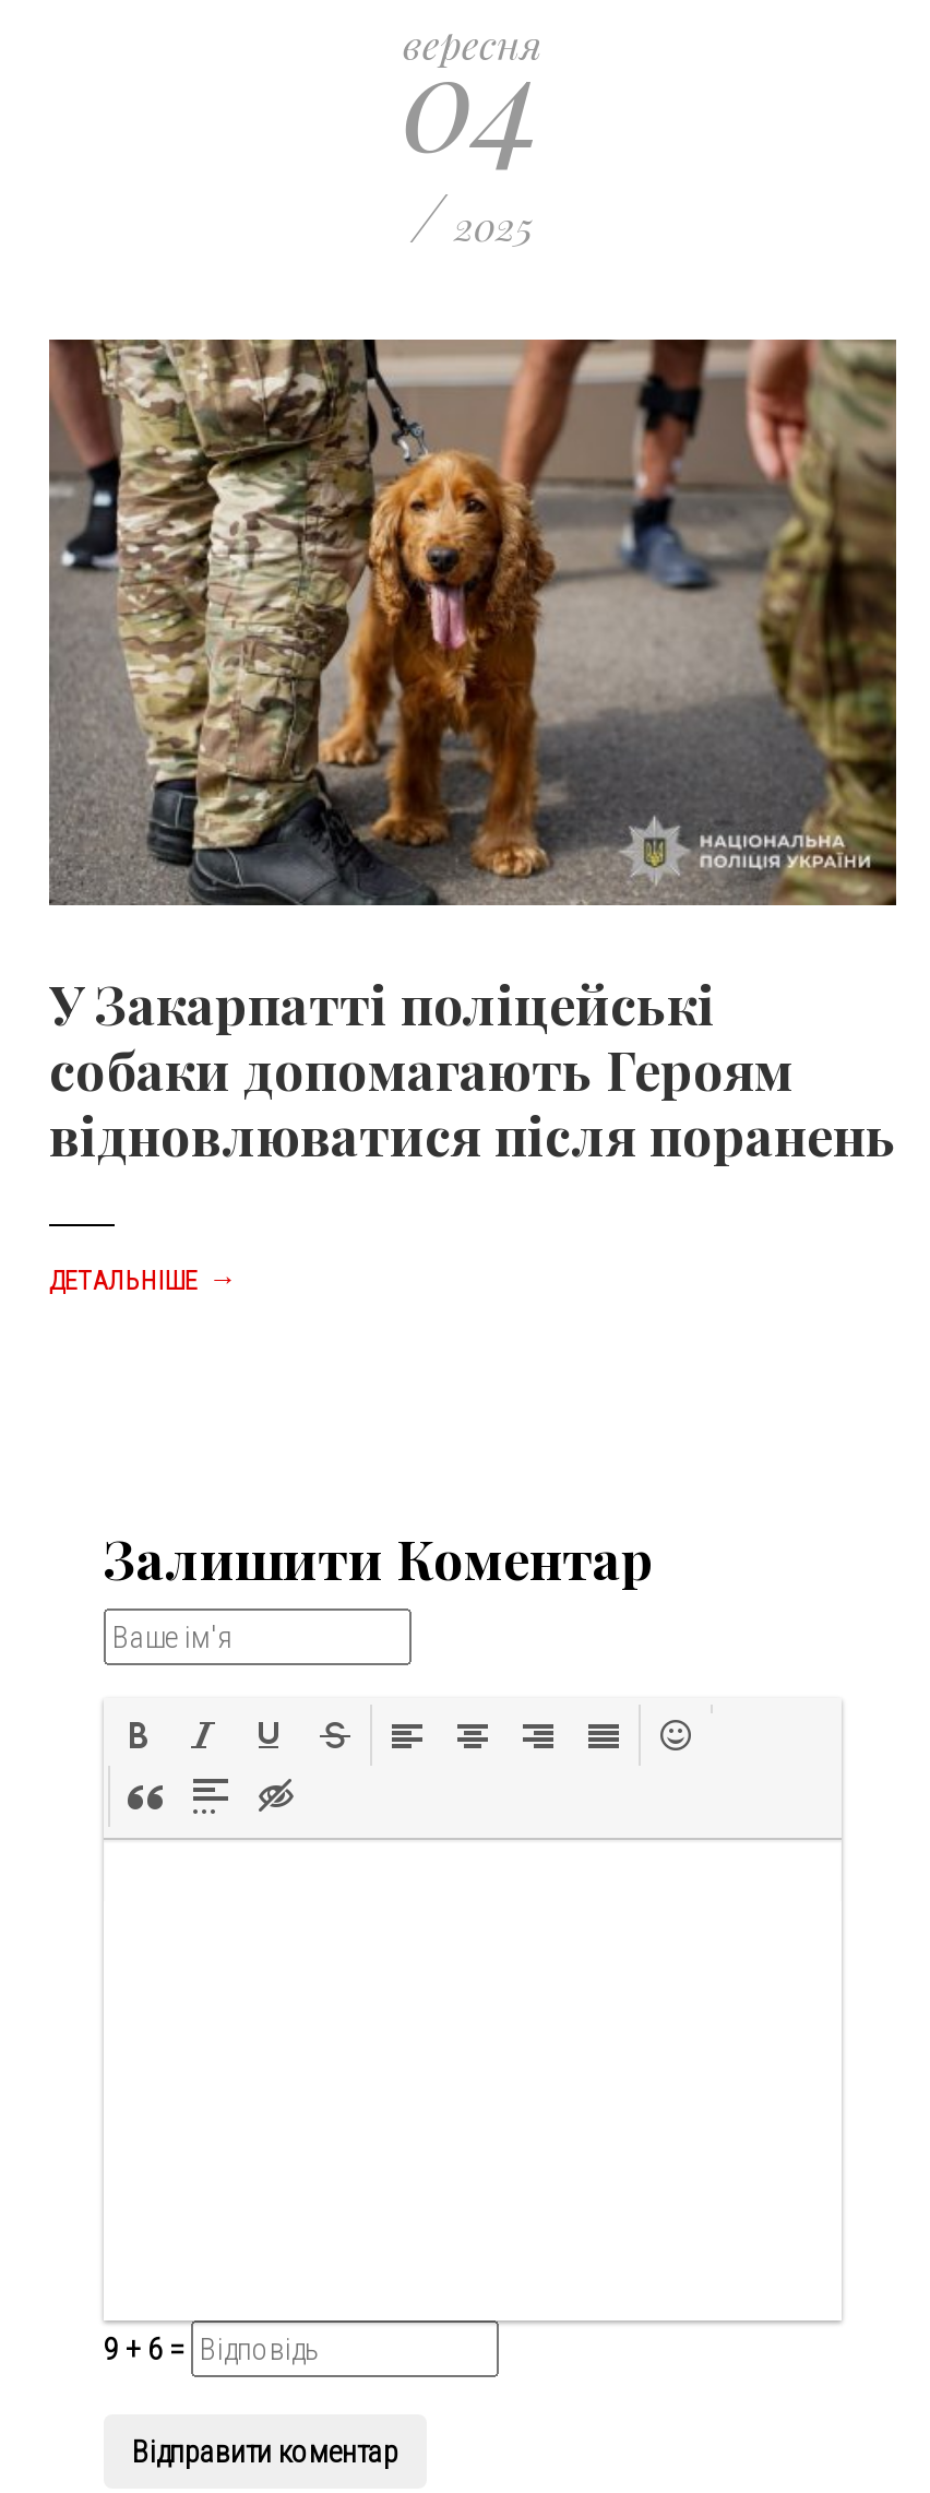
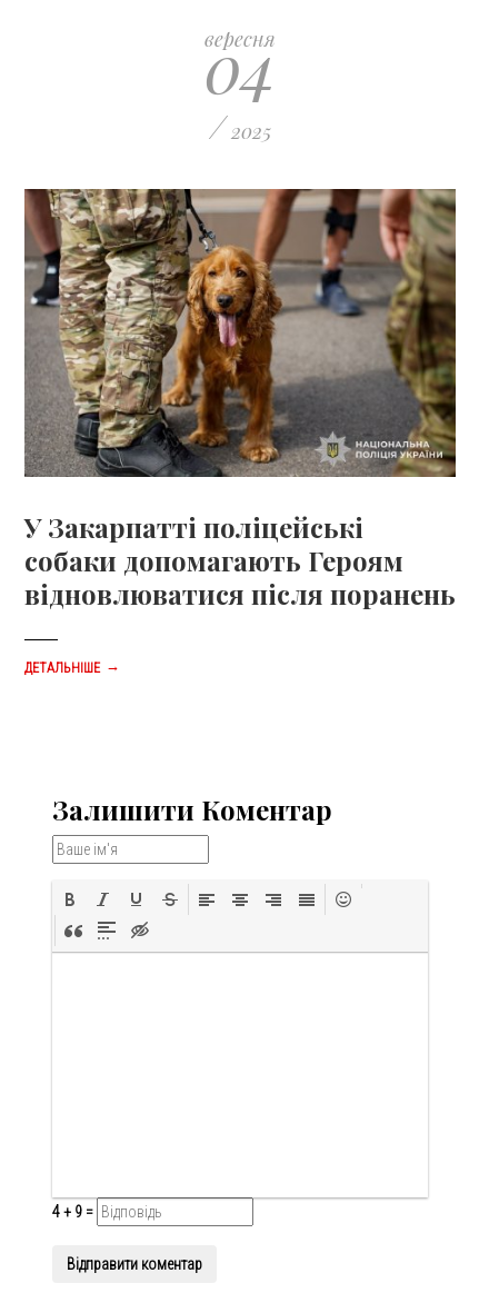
[104,2332,184,2367] 9 + 6 = -> [52,1203,93,1221] 4 + 9 =

